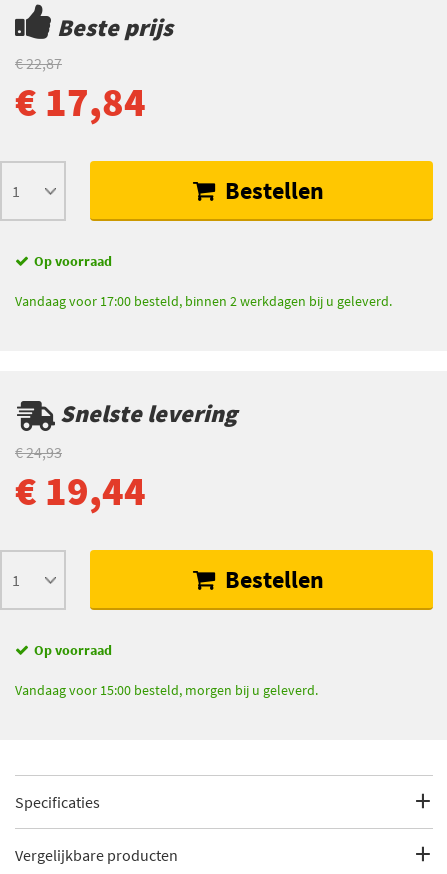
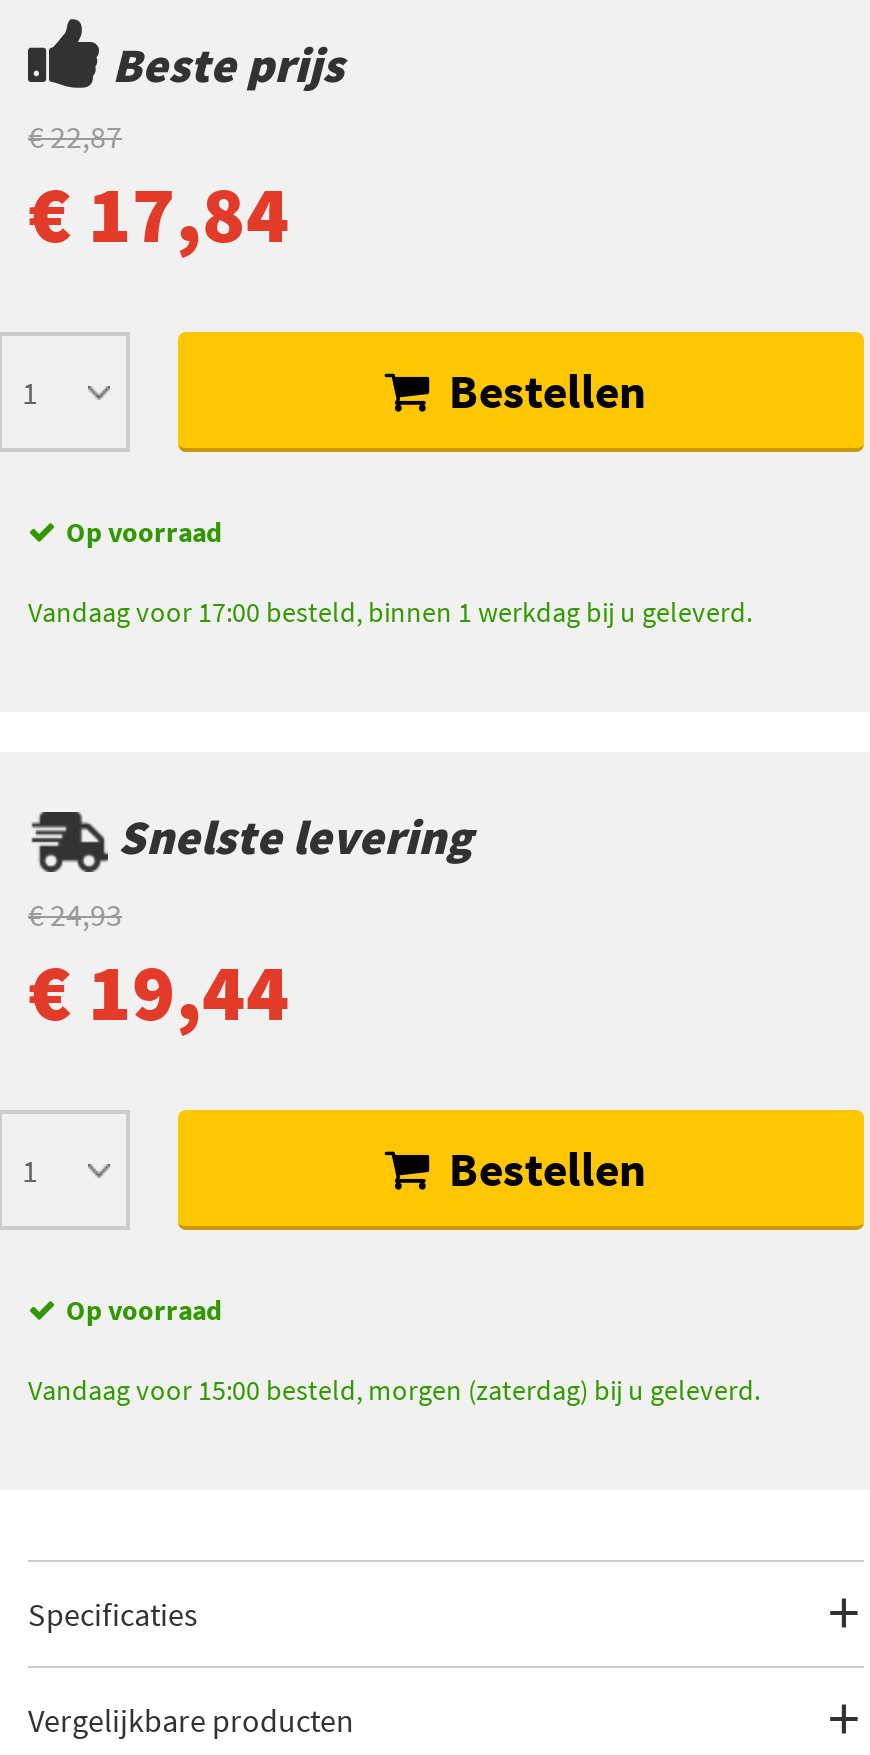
[15,292,392,310] Vandaag voor 17:00 besteld, binnen 2 werkdagen bij u geleverd. -> [28,594,752,630] Vandaag voor 17:00 besteld, binnen 1 werkdag bij u geleverd.
[15,681,318,699] Vandaag voor 15:00 besteld, morgen bij u geleverd. -> [28,1372,760,1408] Vandaag voor 15:00 besteld, morgen (zaterdag) bij u geleverd.

